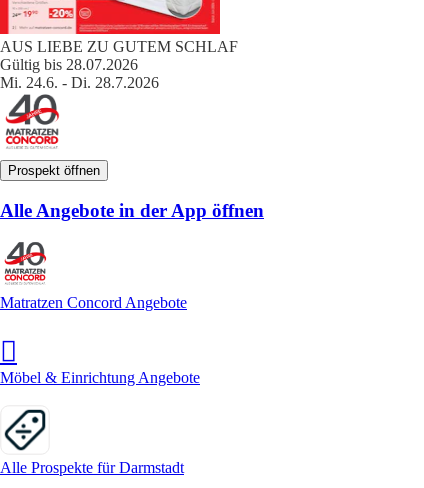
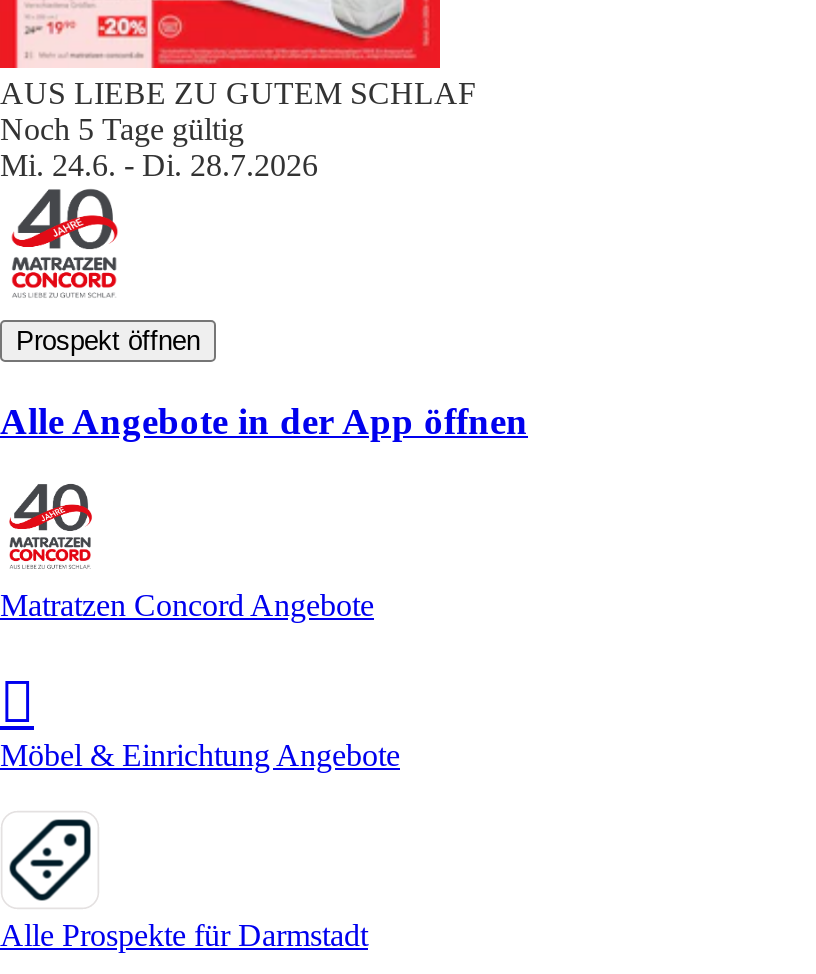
[0,56,138,73] Gültig bis 28.07.2026 -> [0,112,244,146] Noch 5 Tage gültig

